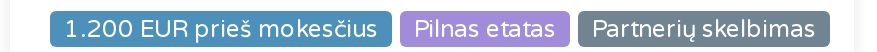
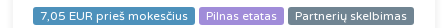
[64,15,378,43] 1.200 EUR prieš mokesčius -> [40,9,188,23] 7,05 EUR prieš mokesčius

